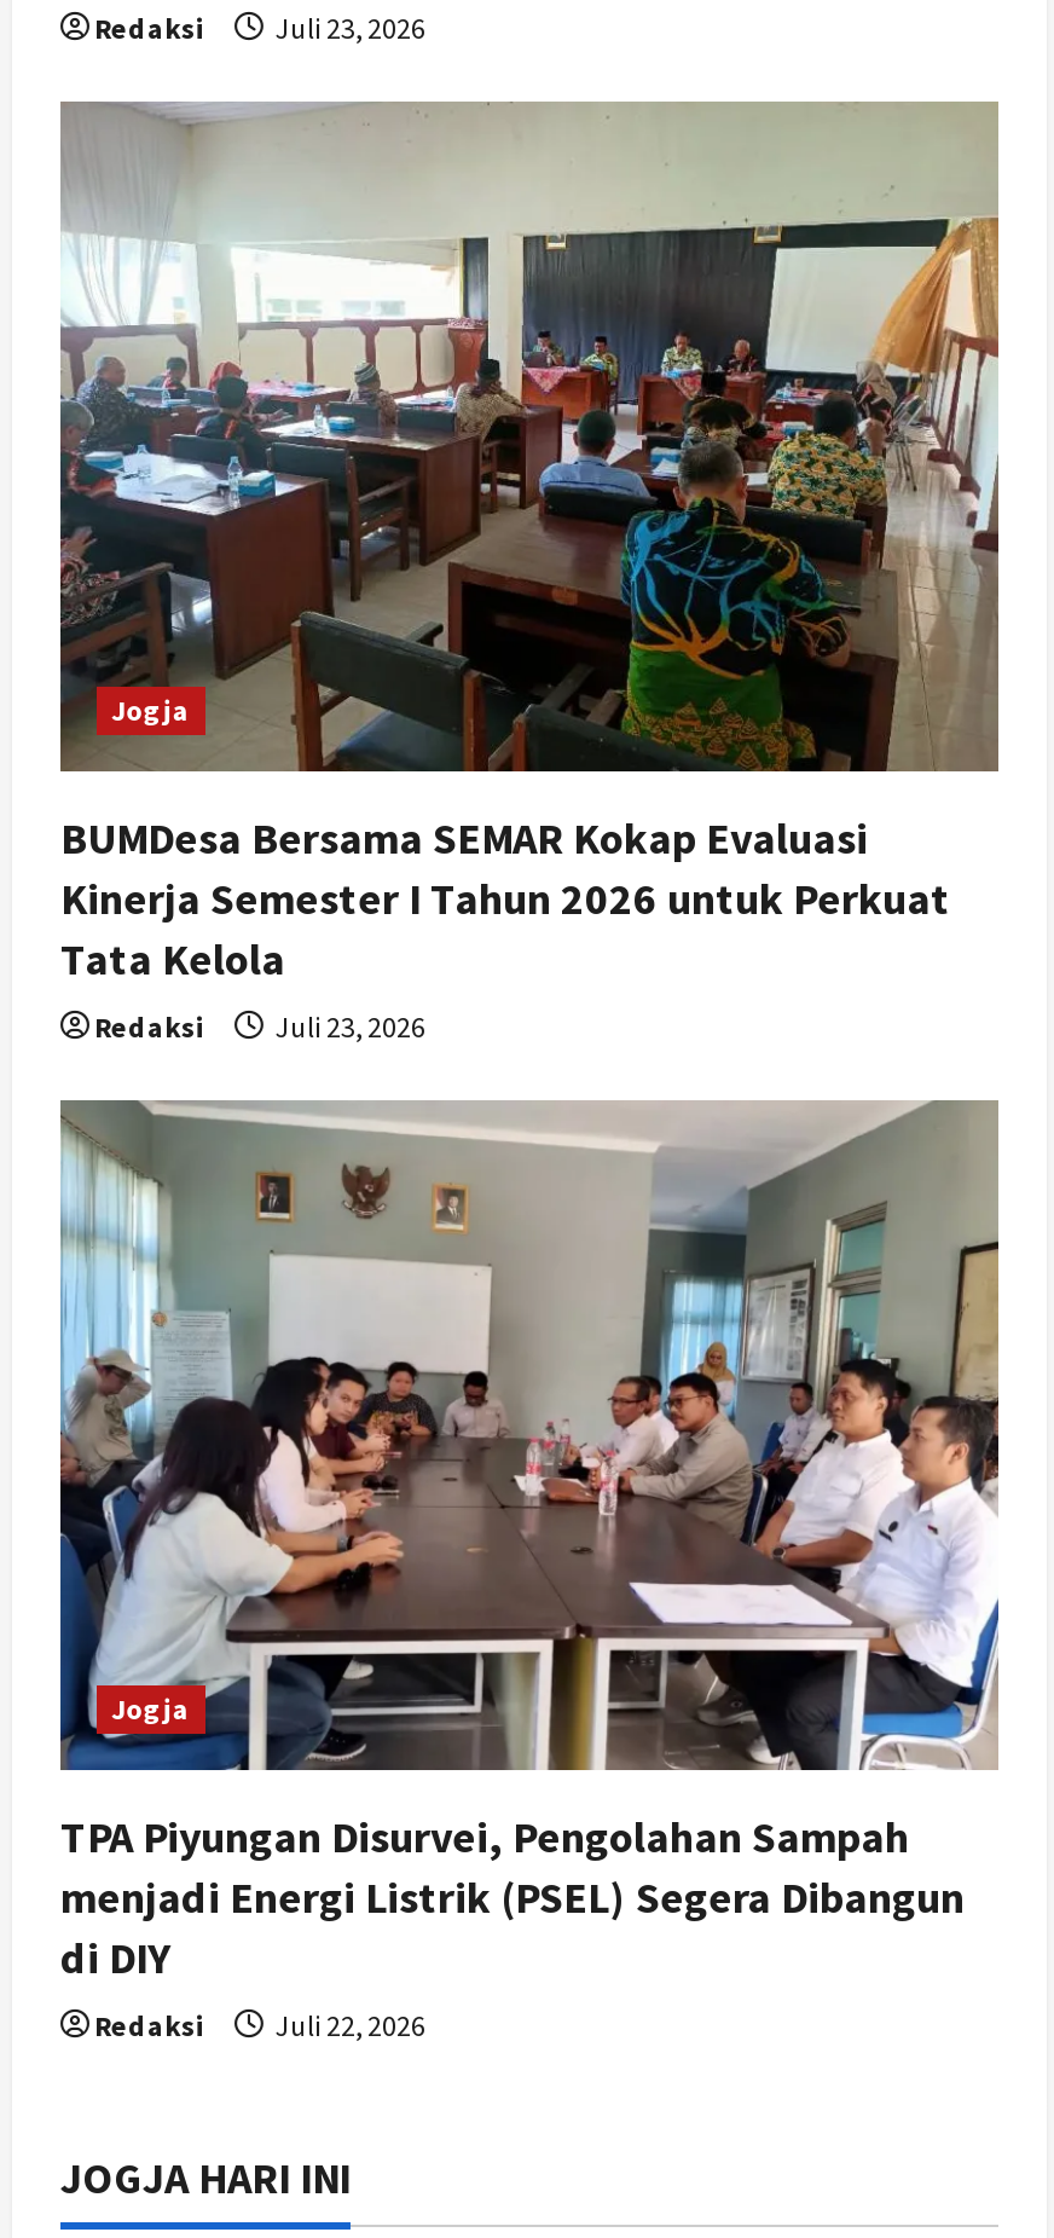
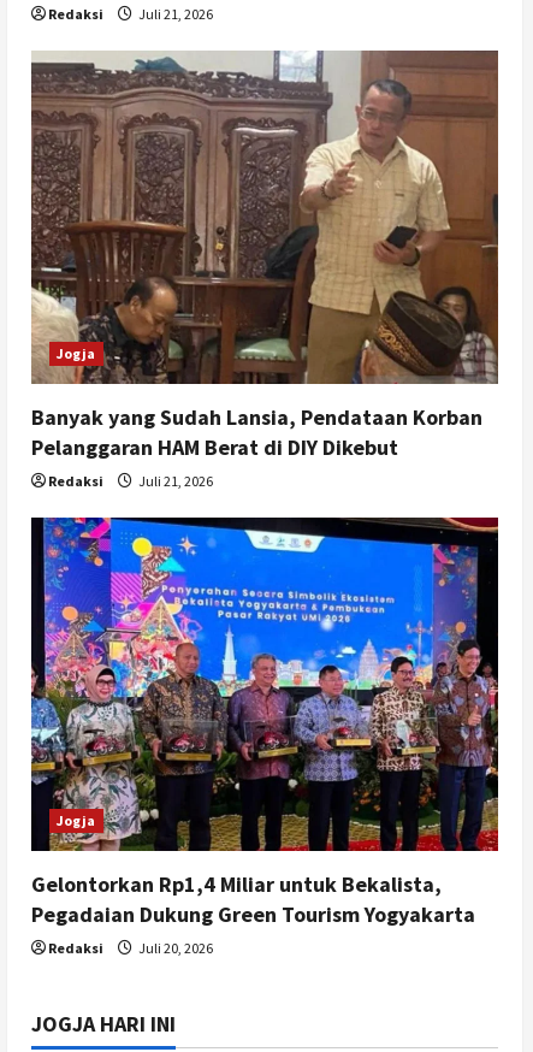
[94,9,425,45] Redaksi Juli 23, 2026 -> [48,4,213,22] Redaksi Juli 21, 2026
[58,102,998,986] [image] | BUMDesa Bersama SEMAR Kokap Evaluasi | Kinerja Semester I Tahun 2026 untuk Perkuat | Tata Kelola -> [30,51,499,461] [image] | Banyak yang Sudah Lansia, Pendataan Korban | Pelanggaran HAM Berat di DIY Dikebut
[94,1008,425,1044] Redaksi Juli 23, 2026 -> [48,472,213,490] Redaksi Juli 21, 2026
[58,1100,1001,1986] [image] | TPA Piyungan Disurvei, Pengolahan Sampah | menjadi Energi Listrik (PSEL) Segera Dibangun | di DIY -> [30,516,499,928] [image] | Gelontorkan Rp1,4 Miliar untuk Bekalista, | Pegadaian Dukung Green Tourism Yogyakarta
[94,2007,425,2044] Redaksi Juli 22, 2026 -> [48,939,213,957] Redaksi Juli 20, 2026

